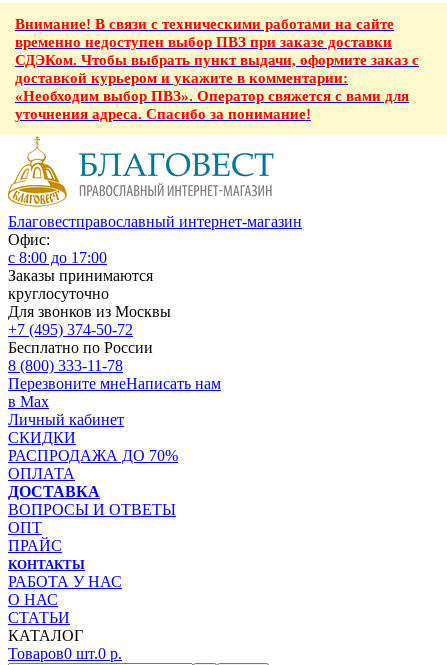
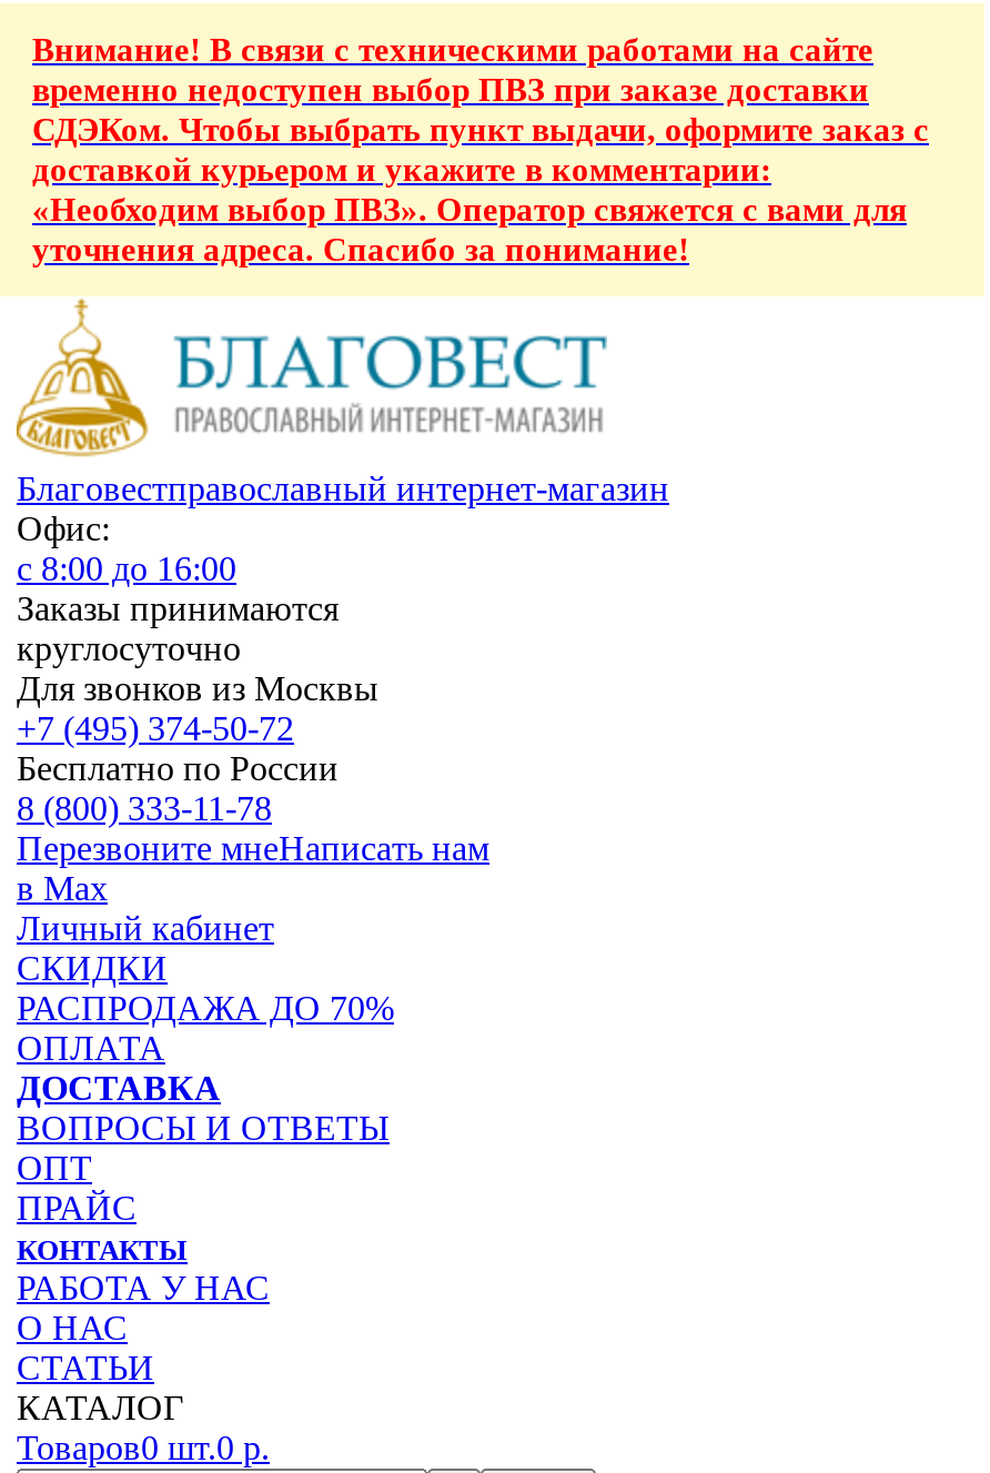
[8,249,107,266] с 8:00 до 17:00 -> [17,549,236,587] с 8:00 до 16:00

